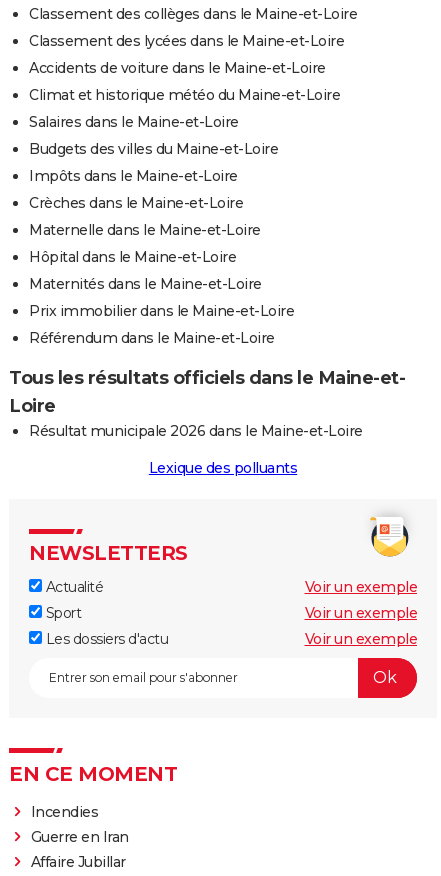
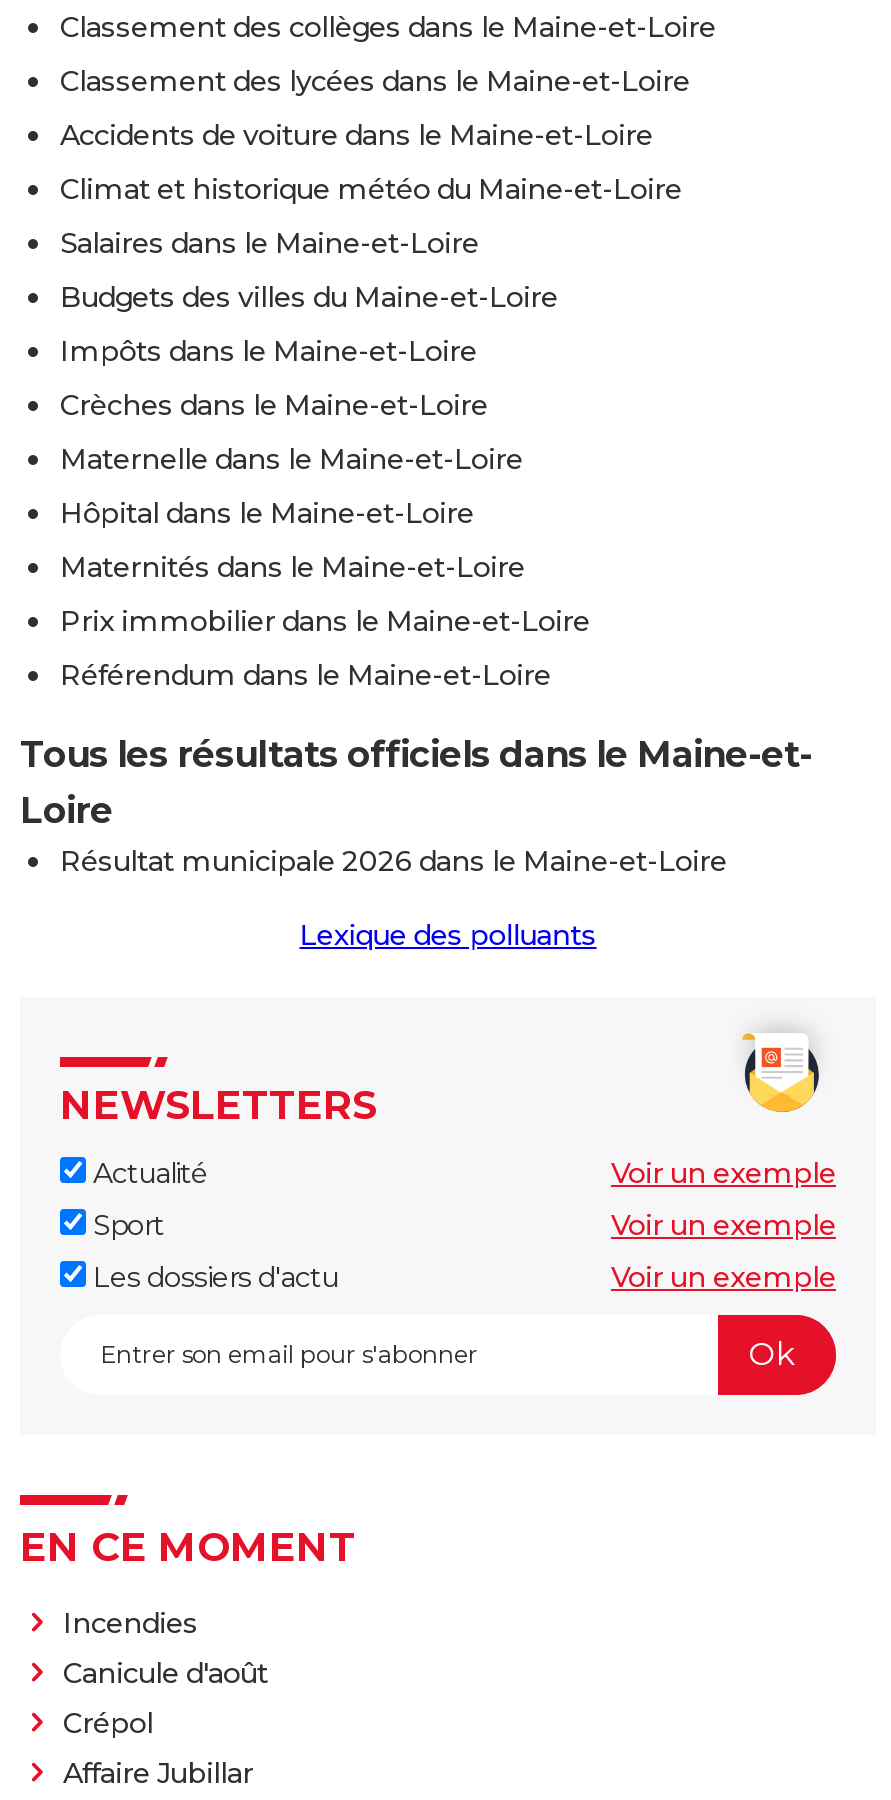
[30,828,128,846] Guerre en Iran -> [63,1655,268,1741] Canicule d'août | Crépol

